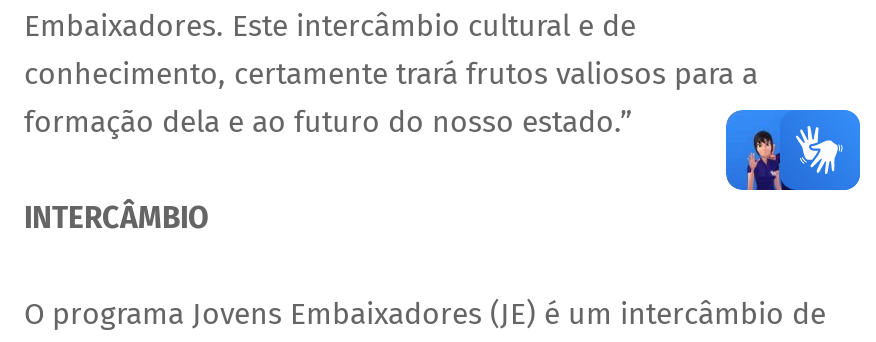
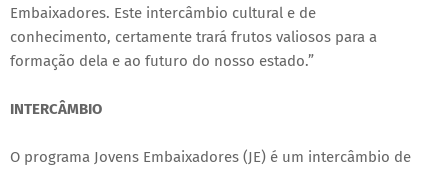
[724,108,862,192] [image] -> none

